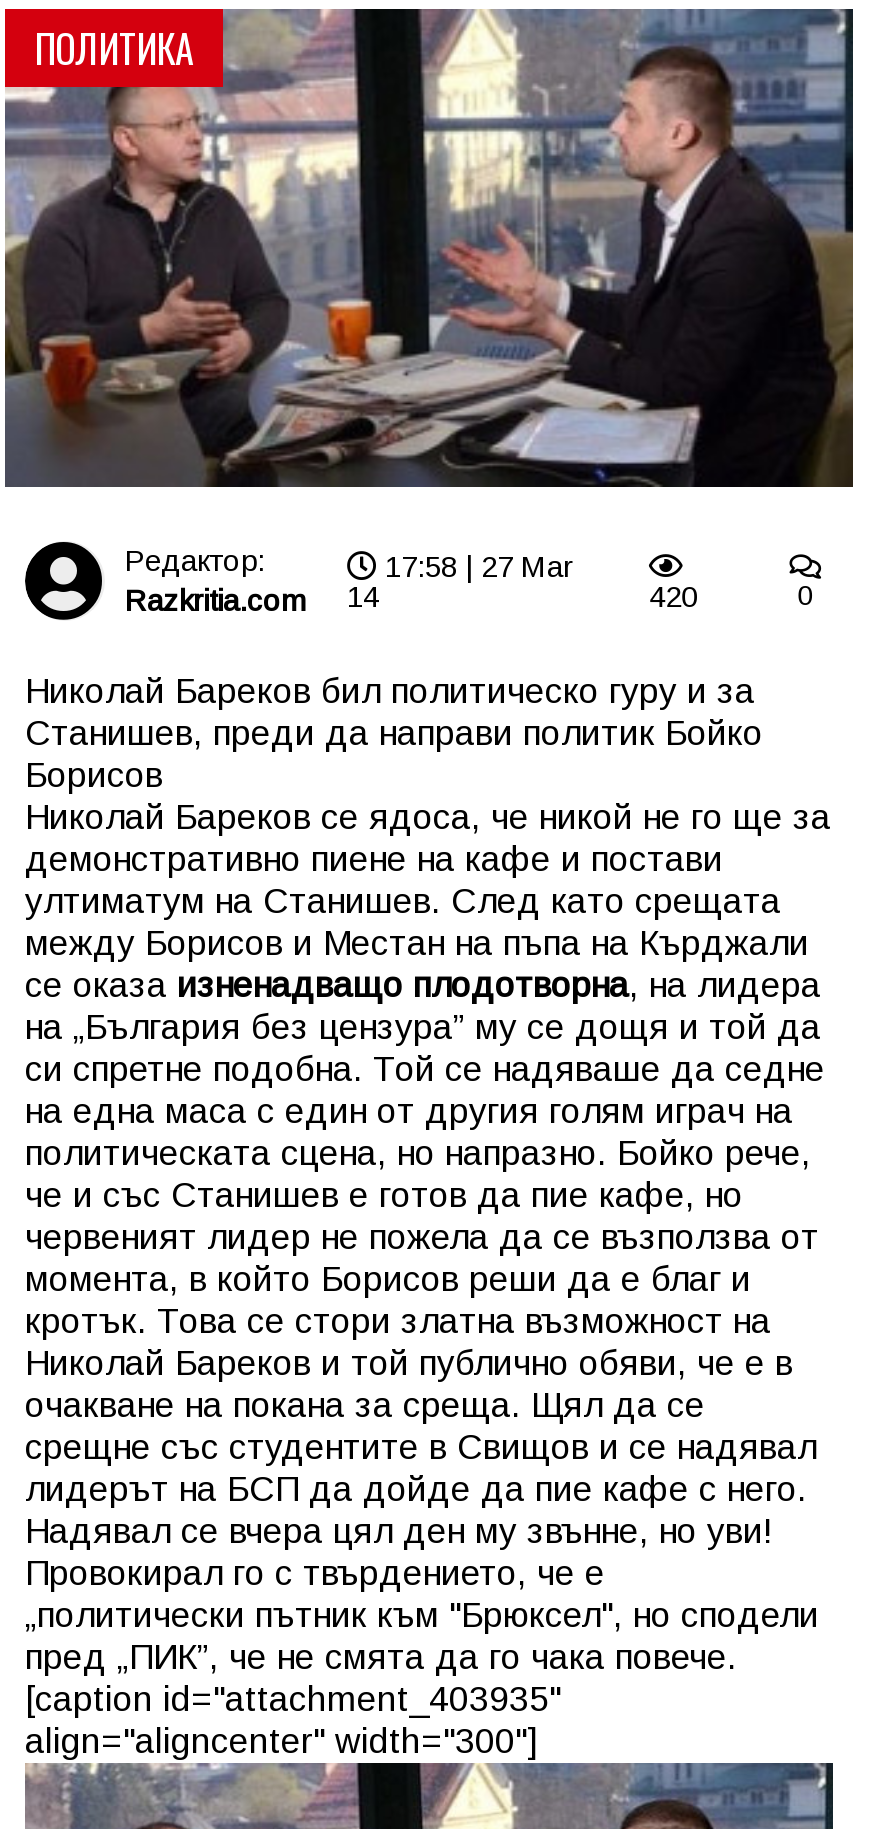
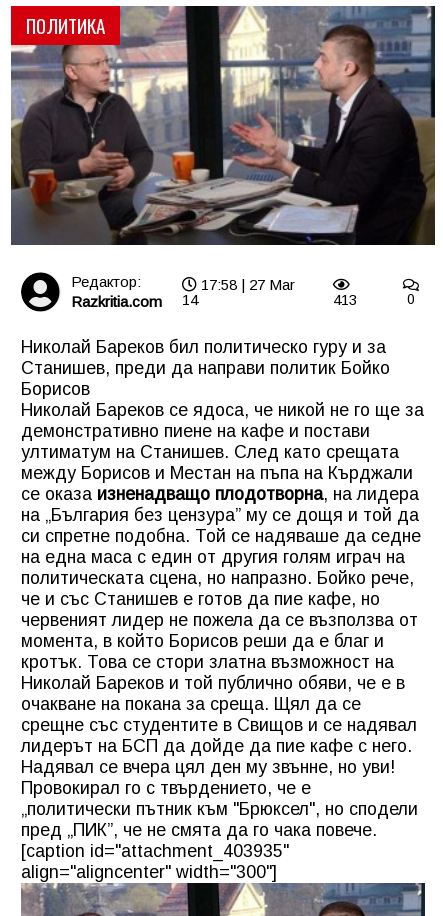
[649,578,697,612] 420 -> [333,290,357,307] 413

